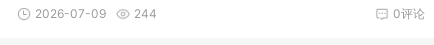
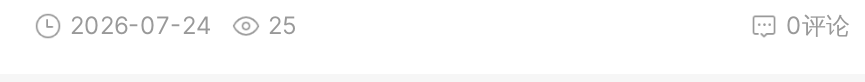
[35,6,157,21] 2026-07-09 | 244 -> [70,9,296,39] 2026-07-24 | 25

